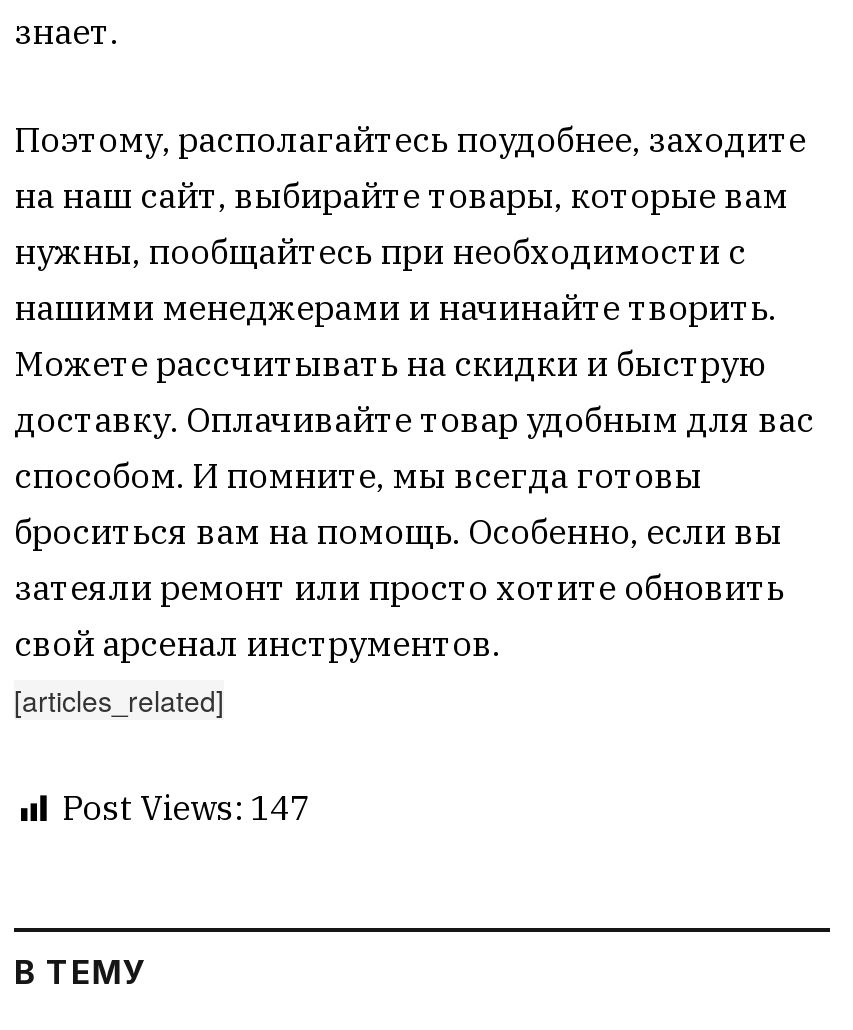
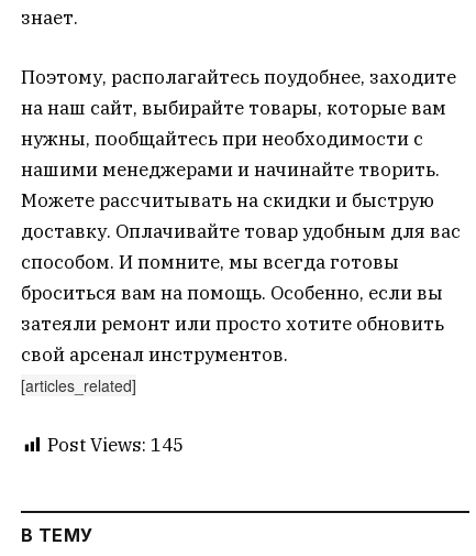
[62,786,310,830] Post Views: 147 -> [47,433,184,457] Post Views: 145

